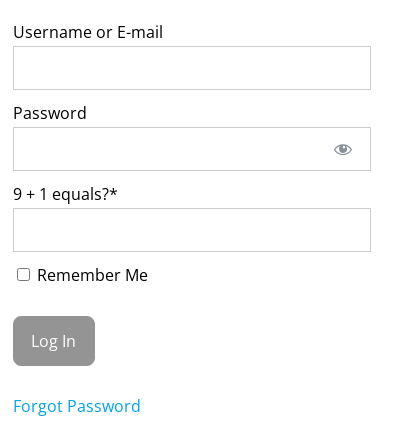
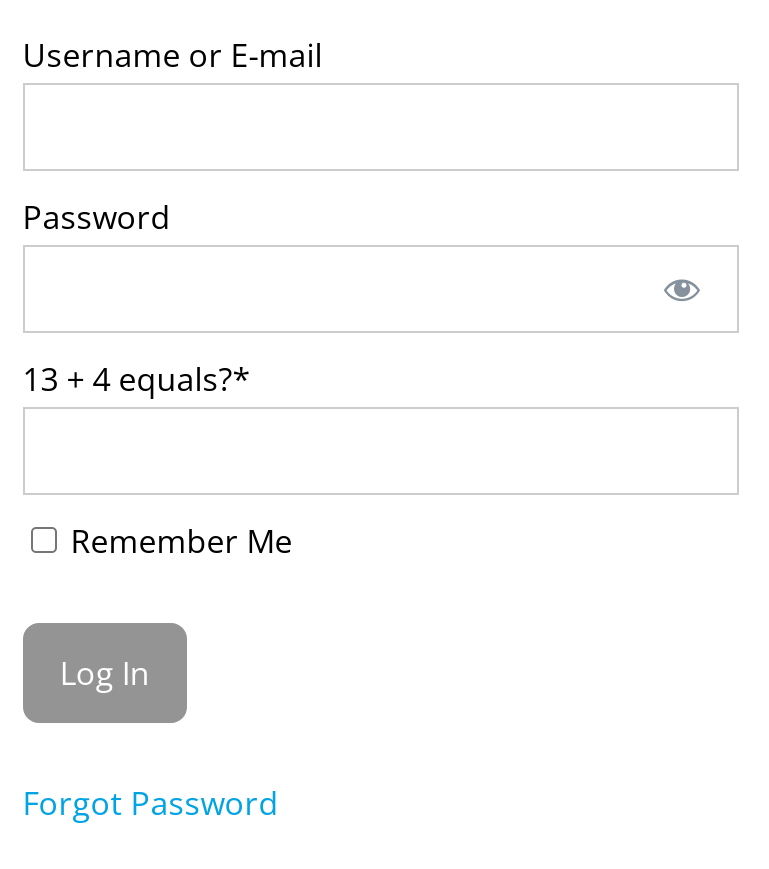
[13,183,118,205] 9 + 1 equals?* -> [23,357,251,401] 13 + 4 equals?*

